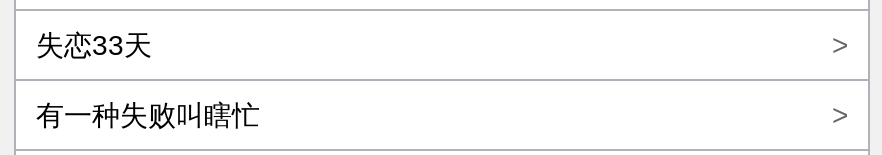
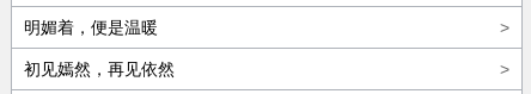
[36,29,152,61] 失恋33天 -> [24,18,158,37] 明媚着，便是温暖
[36,99,260,131] 有一种失败叫瞎忙 -> [24,59,175,79] 初见嫣然，再见依然

